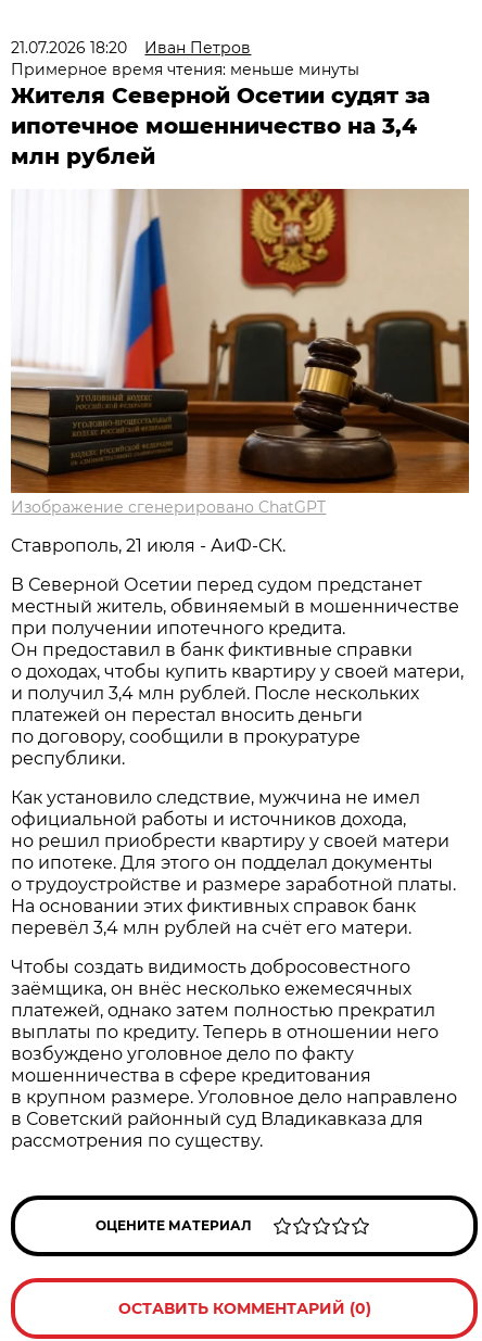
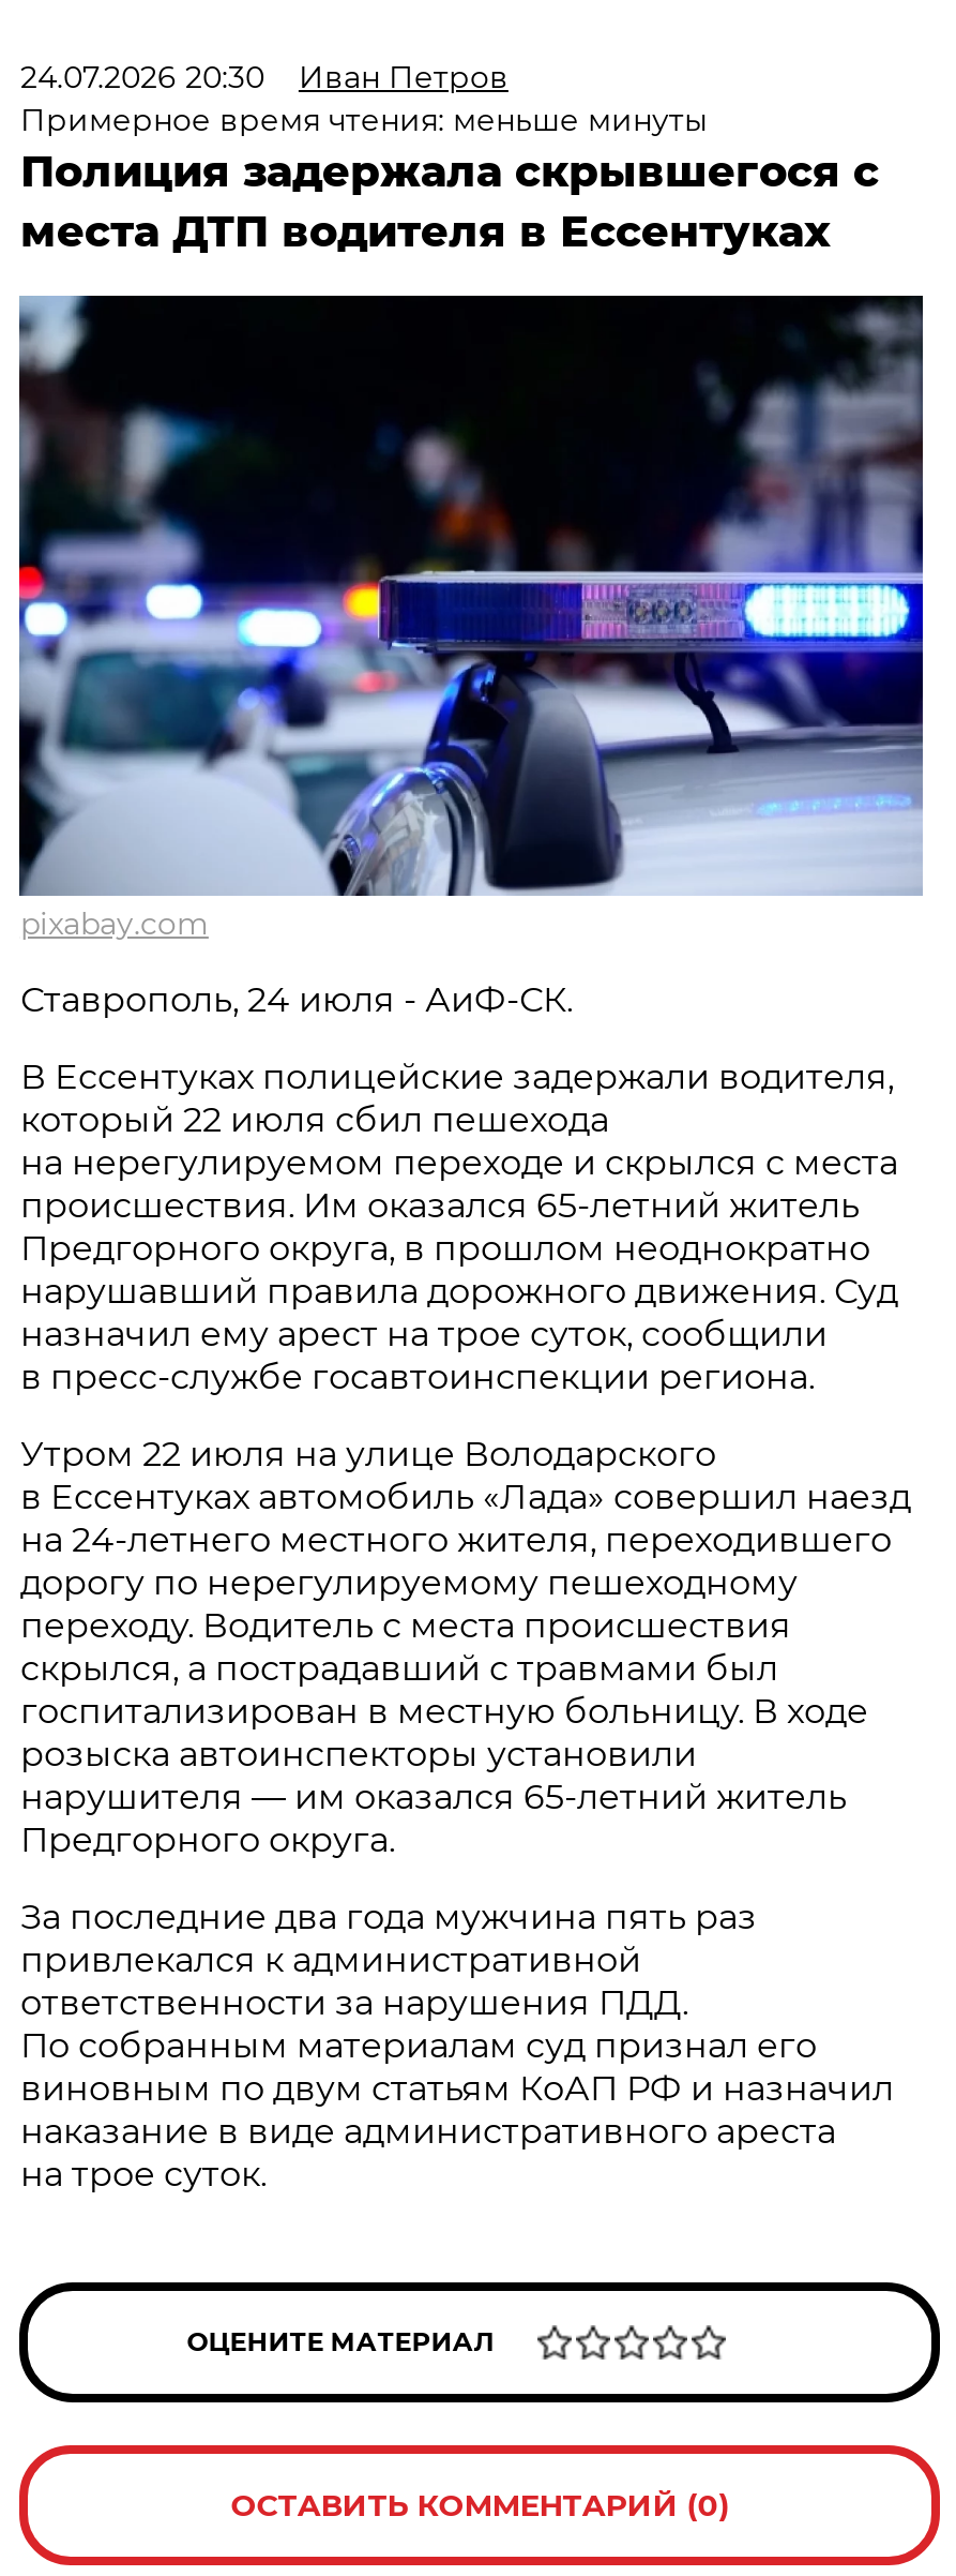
[11,38,251,57] 21.07.2026 18:20 Иван Петров -> [20,57,508,96] 24.07.2026 20:30 Иван Петров
[11,82,430,169] Жителя Северной Осетии судят за | ипотечное мошенничество на 3,4 | млн рублей -> [20,145,879,256] Полиция задержала скрывшегося с | места ДТП водителя в Ессентуках
[10,188,470,516] [image] | Изображение сгенерировано ChatGPT -> [17,294,925,942] [image] | pixabay.com
[11,535,286,556] Ставрополь, 21 июля - АиФ-СК. -> [20,979,573,1019] Ставрополь, 24 июля - АиФ-СК.
[11,574,464,768] В Северной Осетии перед судом предстанет | местный житель, обвиняемый в мошенничестве | при получении ипотечного кредита. | Он предоставил в банк фиктивные справки | о доходах, чтобы купить квартиру у своей матери, | и получил 3,4 млн рублей. После нескольких | платежей он перестал вносить деньги | по договору, сообщили в прокуратуре | республики. -> [20,1056,898,1396] В Ессентуках полицейские задержали водителя, | который 22 июля сбил пешехода | на нерегулируемом переходе и скрылся с места | происшествия. Им оказался 65-летний житель | Предгорного округа, в прошлом неоднократно | нарушавший правила дорожного движения. Суд | назначил ему арест на трое суток, сообщили | в пресс-службе госавтоинспекции региона.
[11,787,456,938] Как установило следствие, мужчина не имел | официальной работы и источников дохода, | но решил приобрести квартиру у своей матери | по ипотеке. Для этого он подделал документы | о трудоустройстве и размере заработной платы. | На основании этих фиктивных справок банк | перевёл 3,4 млн рублей на счёт его матери. -> [20,1433,911,1859] Утром 22 июля на улице Володарского | в Ессентуках автомобиль «Лада» совершил наезд | на 24-летнего местного жителя, переходившего | дорогу по нерегулируемому пешеходному | переходу. Водитель с места происшествия | скрылся, а пострадавший с травмами был | госпитализирован в местную больницу. В ходе | розыска автоинспекторы установили | нарушителя — им оказался 65-летний житель | Предгорного округа.
[11,956,457,1151] Чтобы создать видимость добросовестного | заёмщика, он внёс несколько ежемесячных | платежей, однако затем полностью прекратил | выплаты по кредиту. Теперь в отношении него | возбуждено уголовное дело по факту | мошенничества в сфере кредитования | в крупном размере. Уголовное дело направлено | в Советский районный суд Владикавказа для | рассмотрения по существу. -> [20,1896,894,2194] За последние два года мужчина пять раз | привлекался к административной | ответственности за нарушения ПДД. | По собранным материалам суд признал его | виновным по двум статьям КоАП РФ и назначил | наказание в виде административного ареста | на трое суток.

